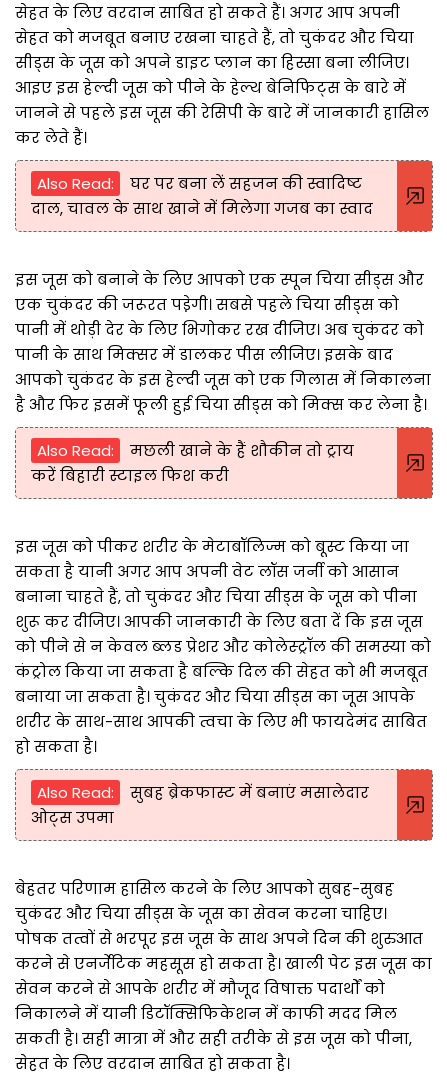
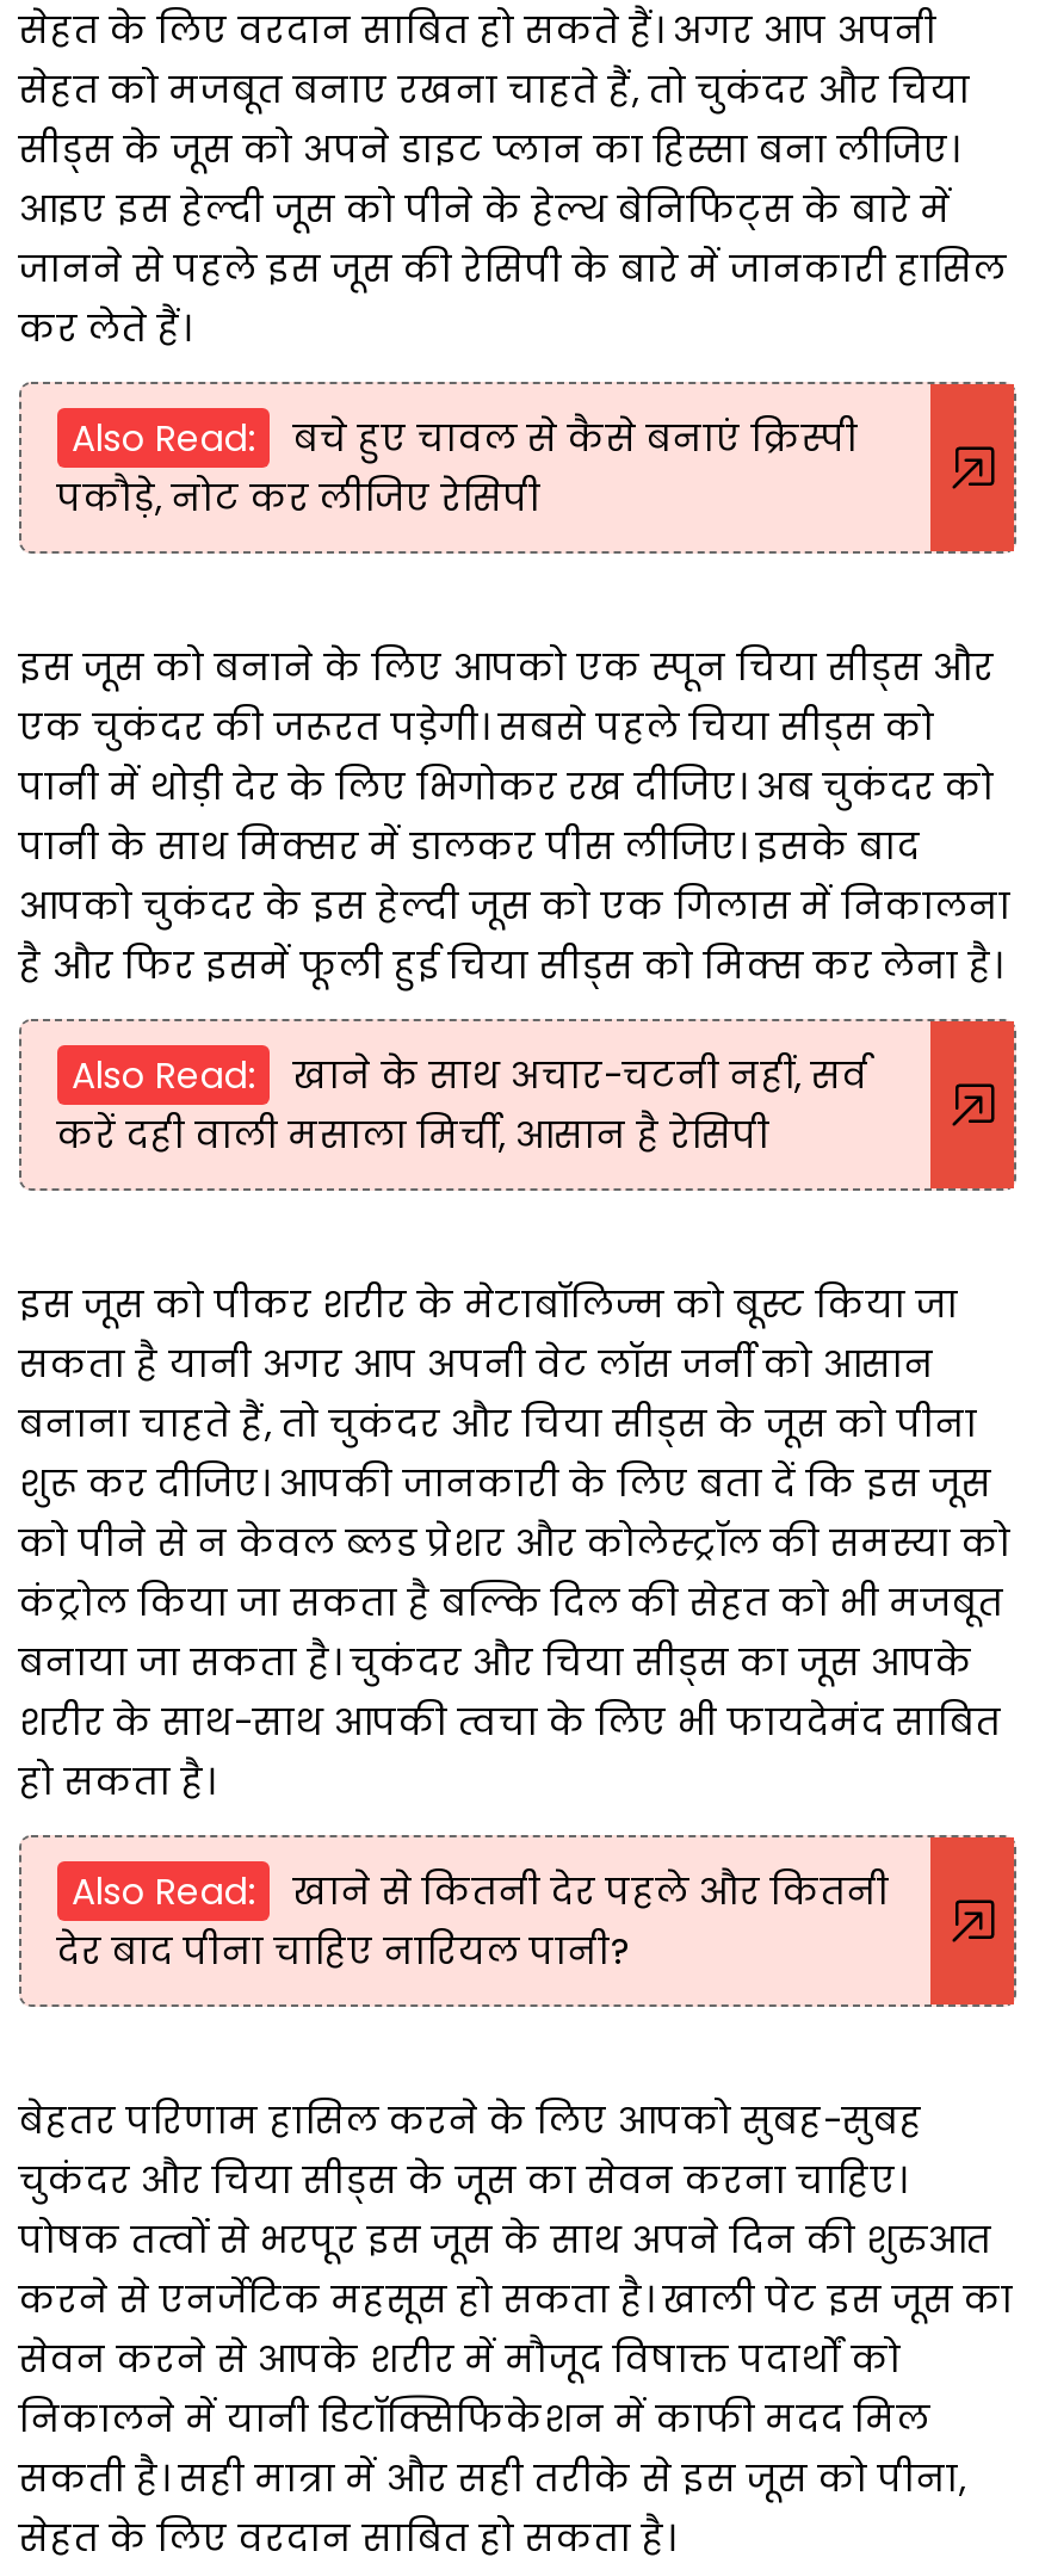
[31,173,373,219] घर पर बना लें सहजन की स्वादिष्ट | दाल, चावल के साथ खाने में मिलेगा गजब का स्वाद -> [57,412,859,522] बचे हुए चावल से कैसे बनाएं क्रिस्पी | पकौड़े, नोट कर लीजिए रेसिपी
[31,440,354,486] मछली खाने के हैं शौकीन तो ट्राय | करें बिहारी स्टाइल फिश करी -> [57,1049,868,1159] खाने के साथ अचार-चटनी नहीं, सर्व | करें दही वाली मसाला मिर्ची, आसान है रेसिपी
[31,782,369,828] सुबह ब्रेकफास्ट में बनाएं मसालेदार | ओट्स उपमा -> [57,1865,890,1975] खाने से कितनी देर पहले और कितनी | देर बाद पीना चाहिए नारियल पानी?

